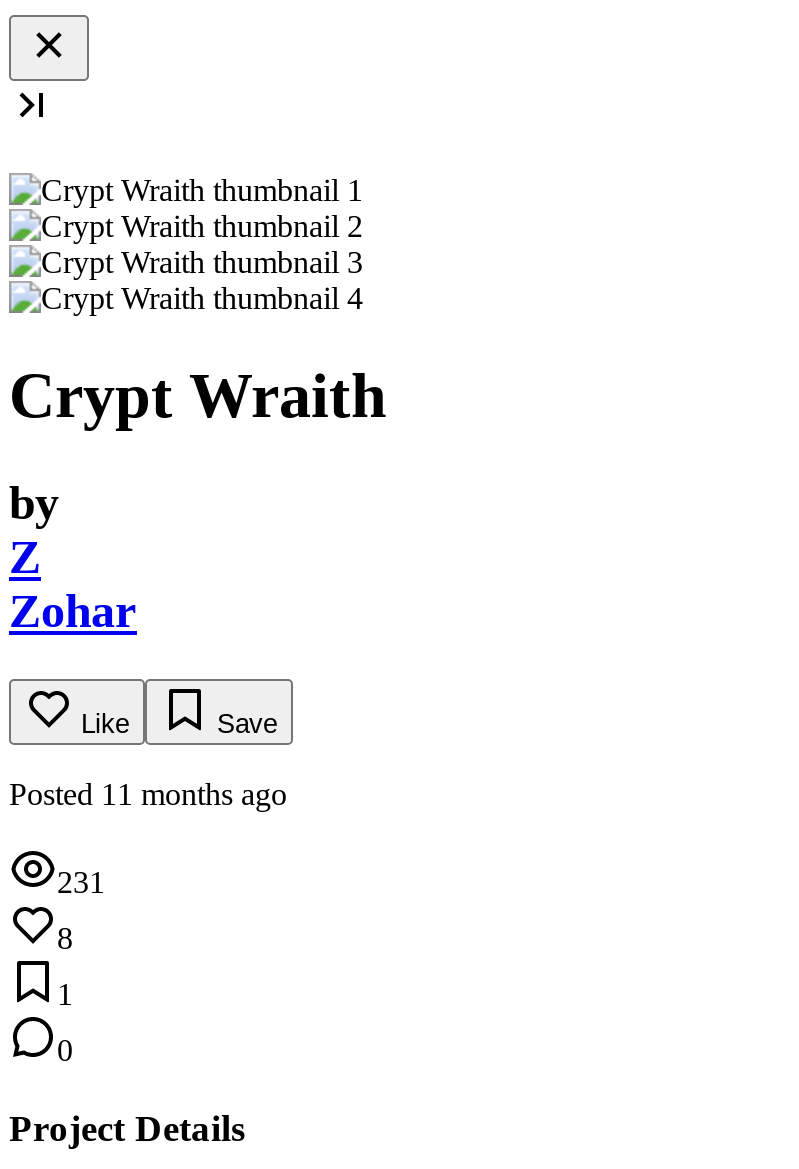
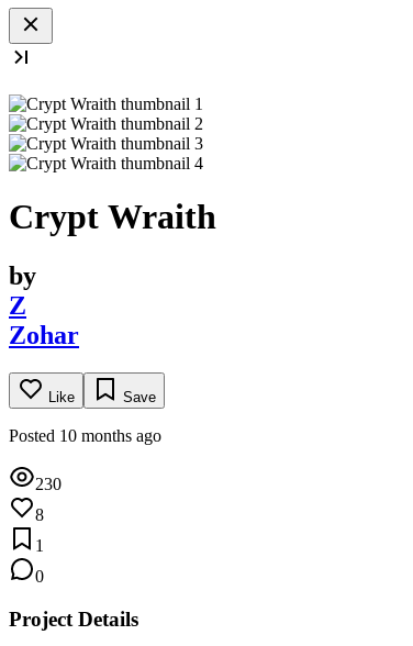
[9,777,287,811] Posted 11 months ago -> [9,426,161,445] Posted 10 months ago
[57,865,105,899] 231 -> [35,474,62,493] 230

